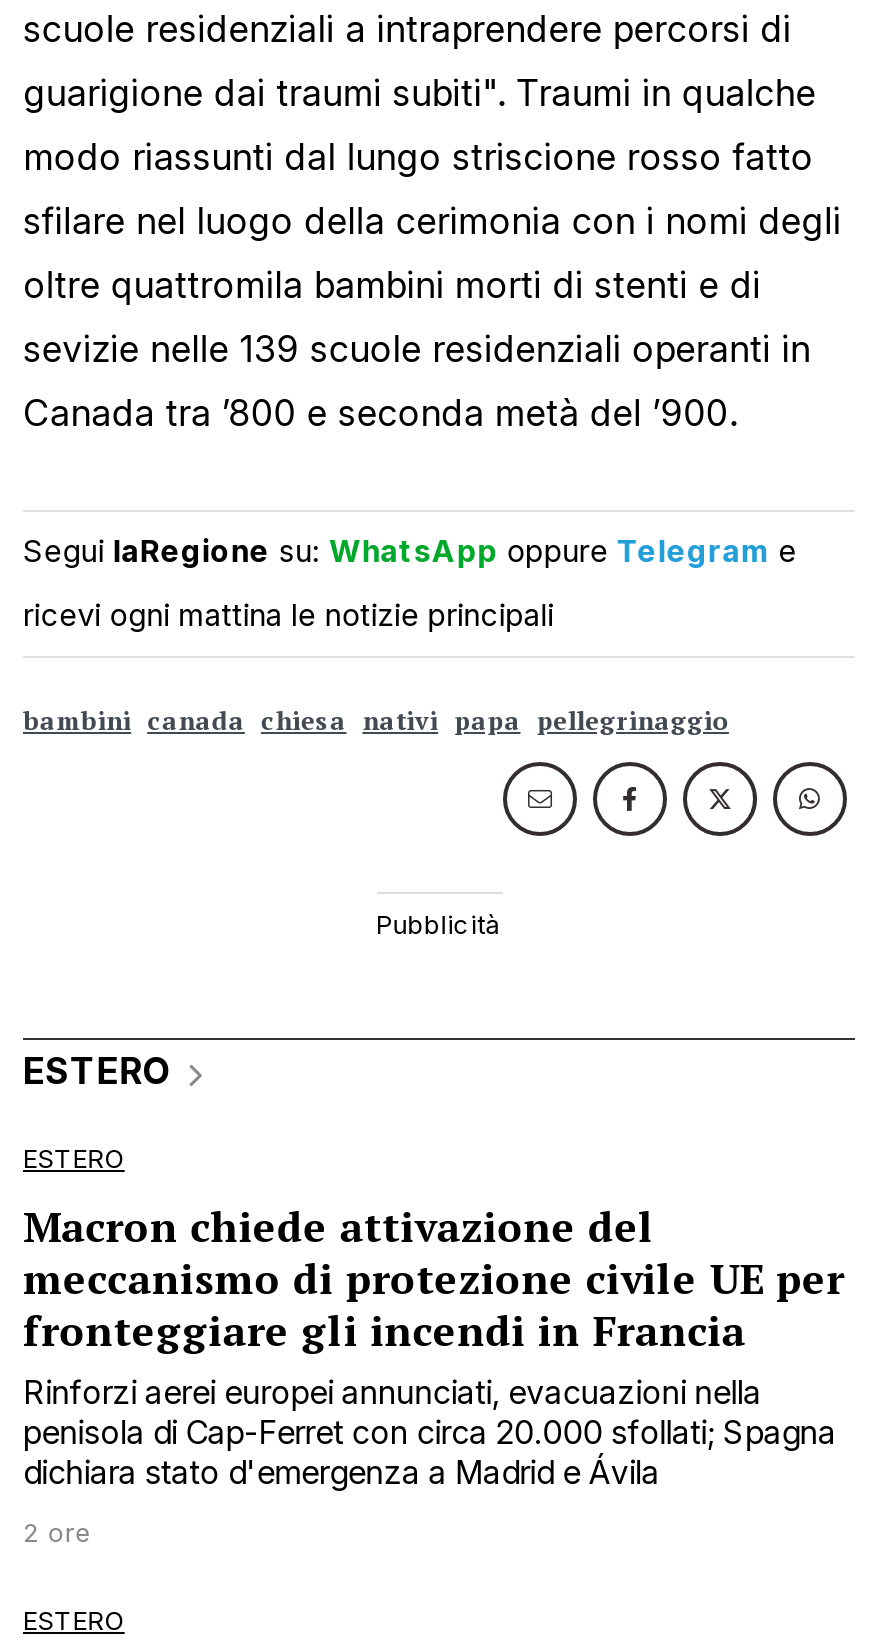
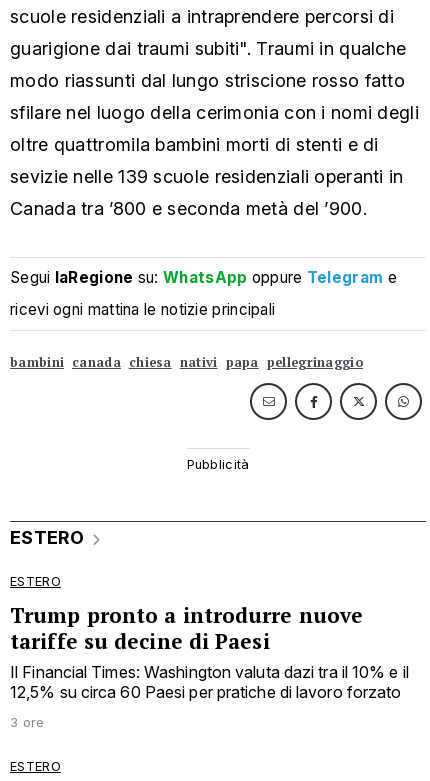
[23,1199,845,1493] Macron chiede attivazione del | meccanismo di protezione civile UE per | fronteggiare gli incendi in Francia | Rinforzi aerei europei annunciati, evacuazioni nella | penisola di Cap-Ferret con circa 20.000 sfollati; Spagna | dichiara stato d'emergenza a Madrid e Ávila -> [10,601,409,702] Trump pronto a introdurre nuove | tariffe su decine di Paesi | Il Financial Times: Washington valuta dazi tra il 10% e il | 12,5% su circa 60 Paesi per pratiche di lavoro forzato
[23,1519,92,1549] 2 ore -> [10,715,44,730] 3 ore

